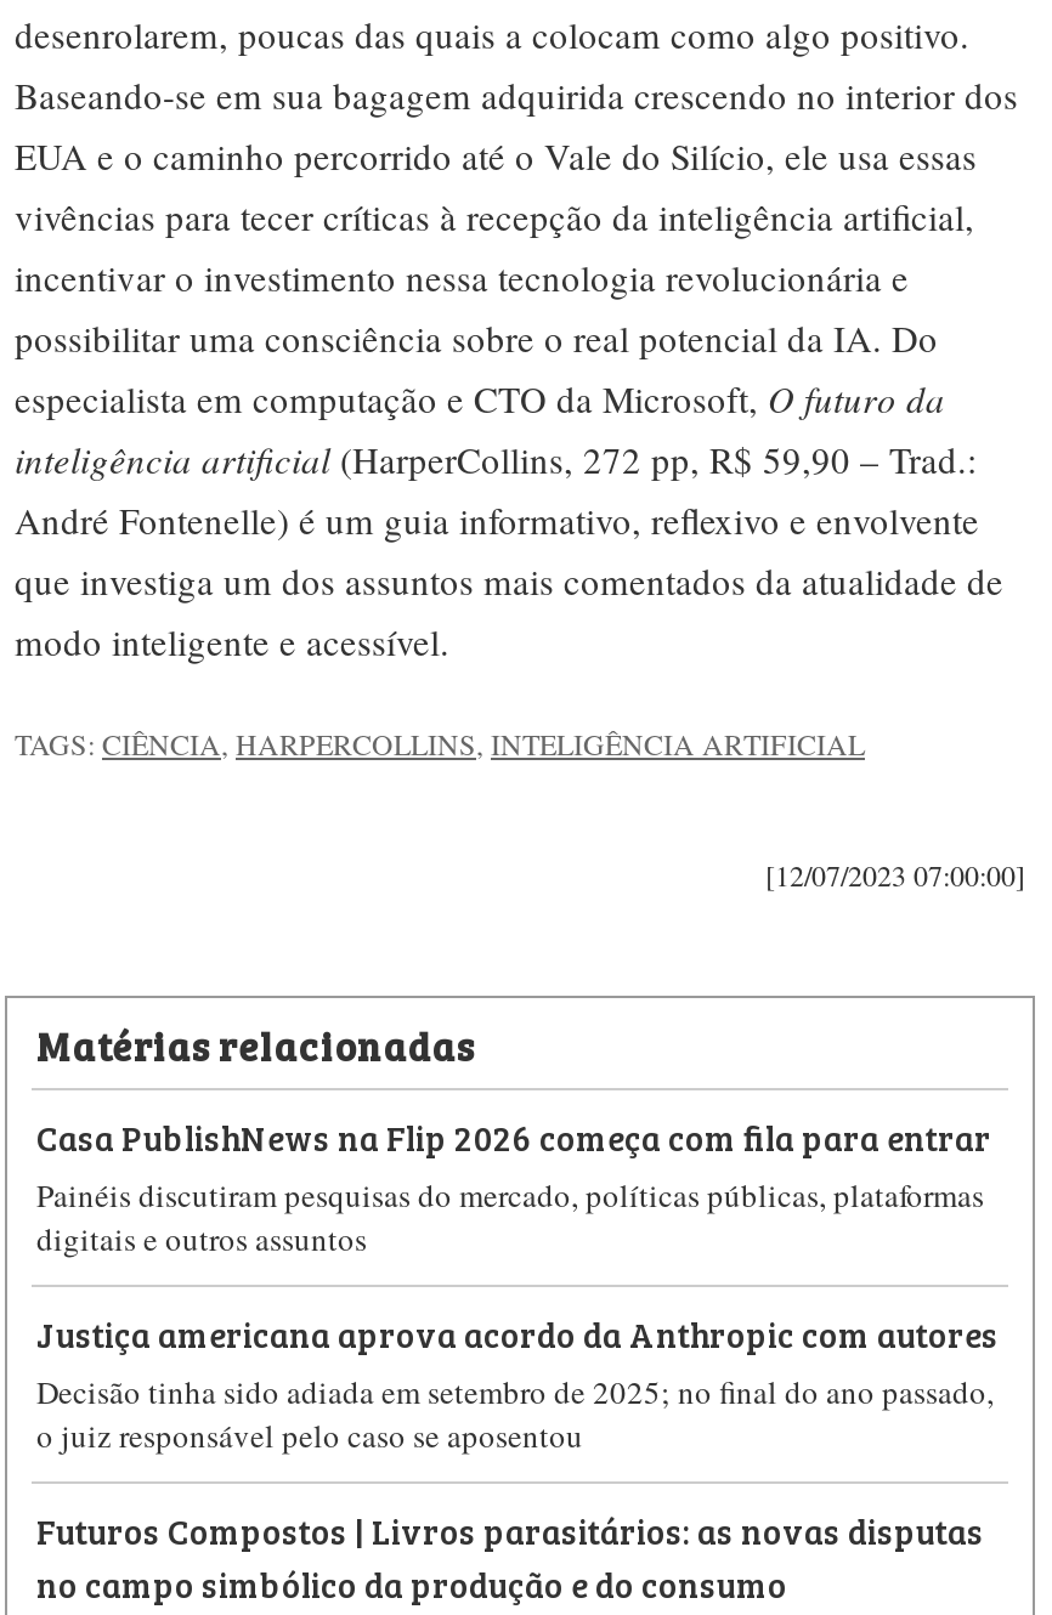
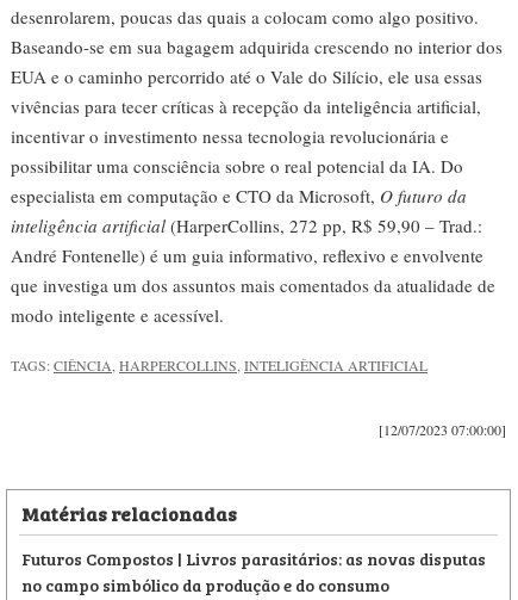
[36,1109,999,1456] Casa PublishNews na Flip 2026 começa com fila para entrar | Painéis discutiram pesquisas do mercado, políticas públicas, plataformas | digitais e outros assuntos | Justiça americana aprova acordo da Anthropic com autores | Decisão tinha sido adiada em setembro de 2025; no final do ano passado, | o juiz responsável pelo caso se aposentou -> none

